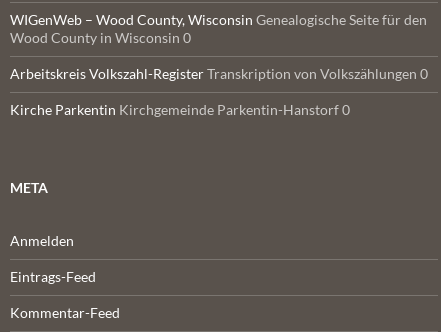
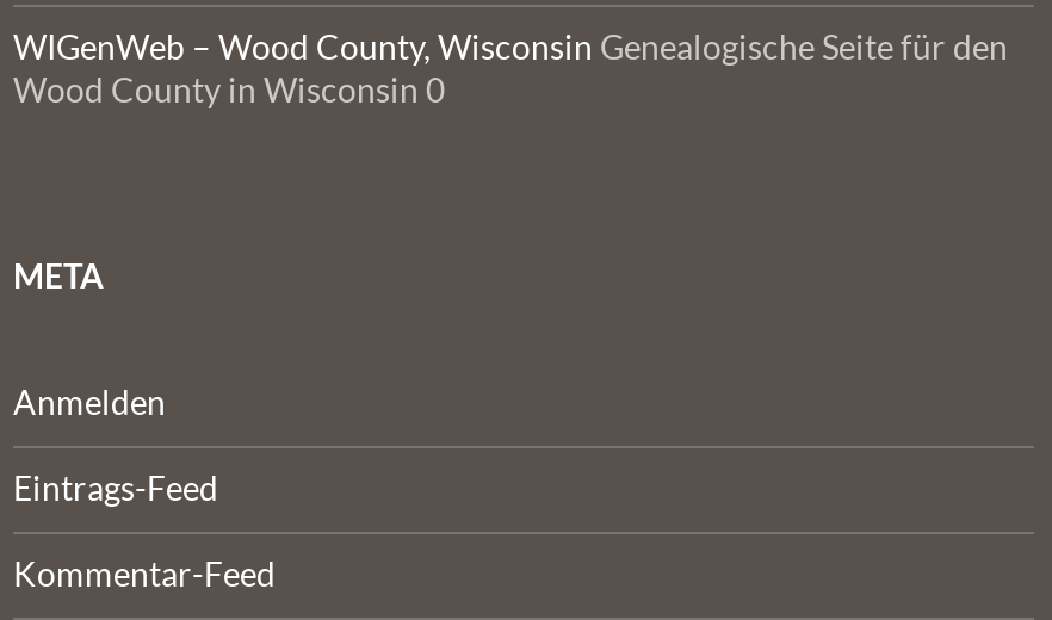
[10,65,428,118] Arbeitskreis Volkszahl-Register Transkription von Volkszählungen 0 | Kirche Parkentin Kirchgemeinde Parkentin-Hanstorf 0 -> none

